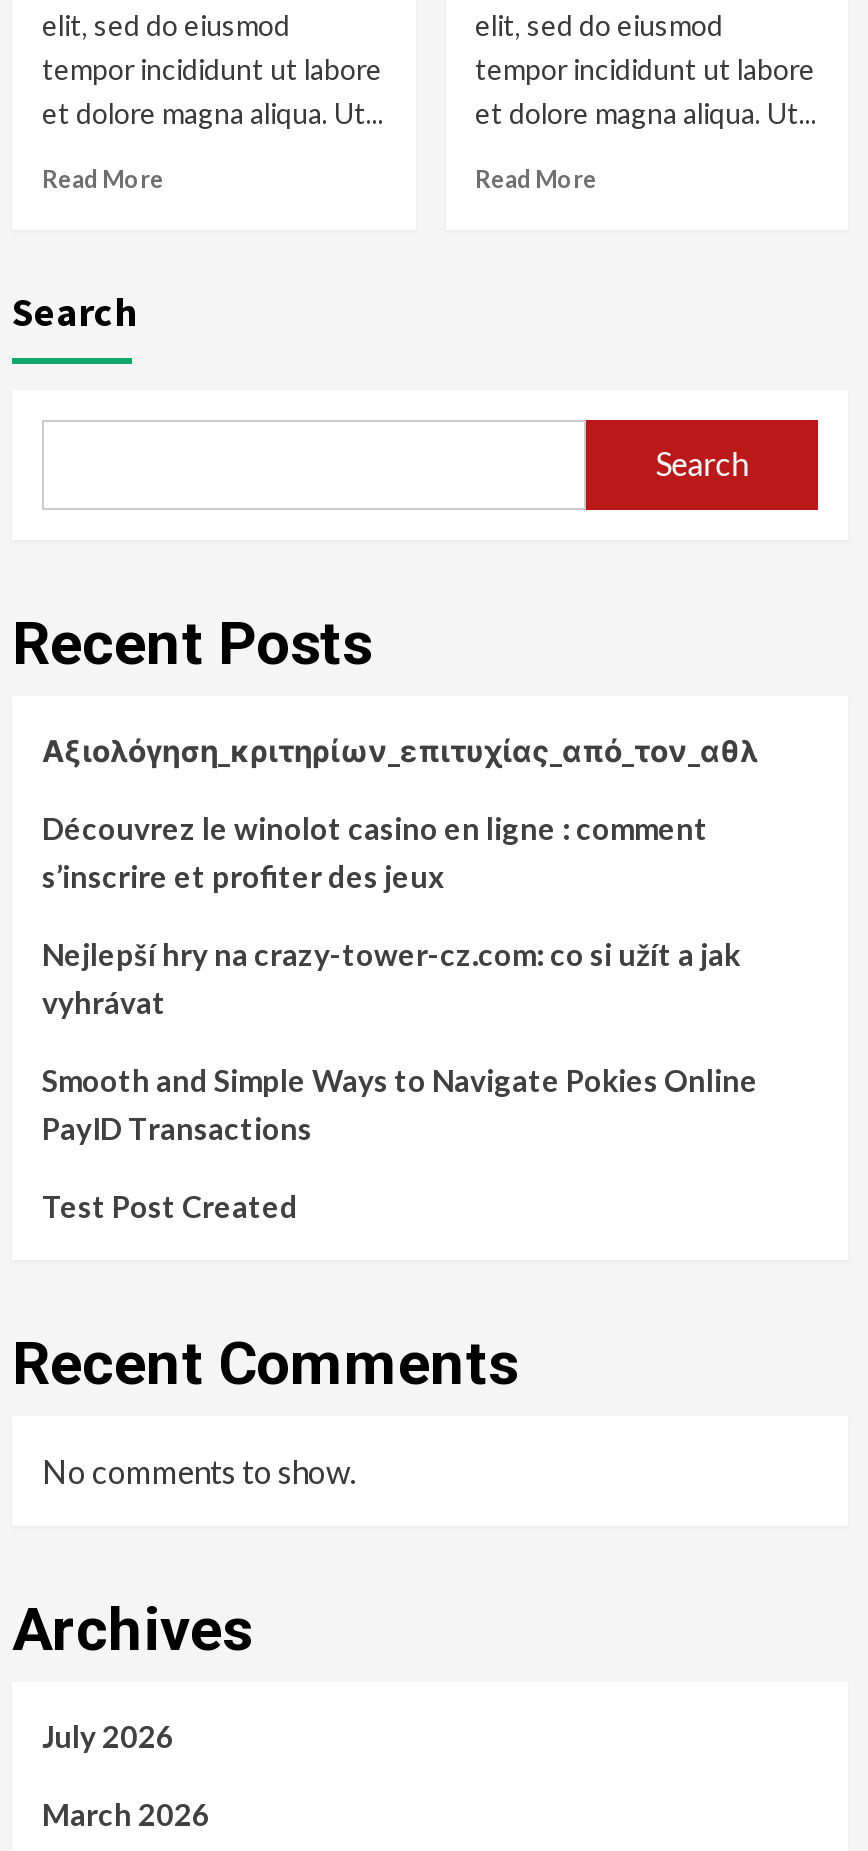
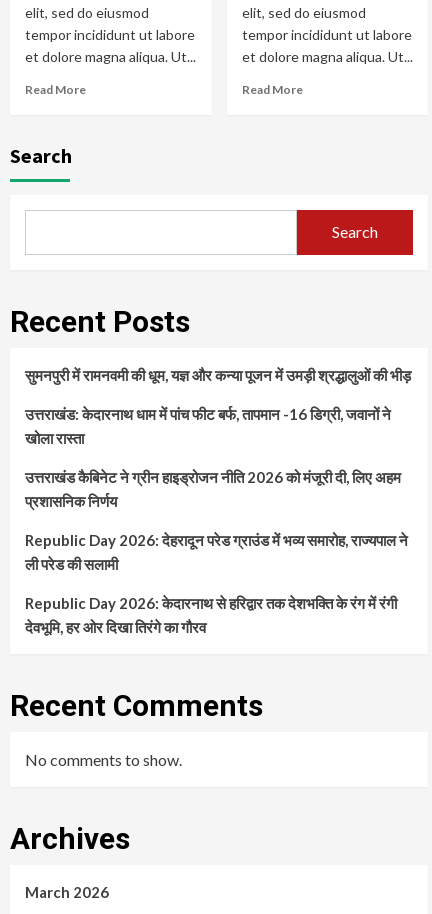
[42,731,758,767] Αξιολόγηση_κριτηρίων_επιτυχίας_από_τον_αθλ -> [25,366,411,384] सुमनपुरी में रामनवमी की धूम, यज्ञ और कन्या पूजन में उमड़ी श्रद्धालुओं की भीड़
[42,809,708,893] Découvrez le winolot casino en ligne : comment | s’inscrire et profiter des jeux -> [25,405,391,447] उत्तराखंड: केदारनाथ धाम में पांच फीट बर्फ, तापमान -16 डिग्री, जवानों ने | खोला रास्ता
[42,935,740,1019] Nejlepší hry na crazy-tower-cz.com: co si užít a jak | vyhrávat -> [25,468,401,510] उत्तराखंड कैबिनेट ने ग्रीन हाइड्रोजन नीति 2026 को मंजूरी दी, लिए अहम | प्रशासनिक निर्णय
[42,1061,758,1145] Smooth and Simple Ways to Navigate Pokies Online | PayID Transactions -> [25,531,408,573] Republic Day 2026: देहरादून परेड ग्राउंड में भव्य समारोह, राज्यपाल ने | ली परेड की सलामी
[42,1187,298,1223] Test Post Created -> [25,594,397,636] Republic Day 2026: केदारनाथ से हरिद्वार तक देशभक्ति के रंग में रंगी | देवभूमि, हर ओर दिखा तिरंगे का गौरव
moved [12,1327,518,1663] -> [10,688,263,856]: Recent Comments | No comments to show. | Archives
[42,1717,174,1753] July 2026 -> none

